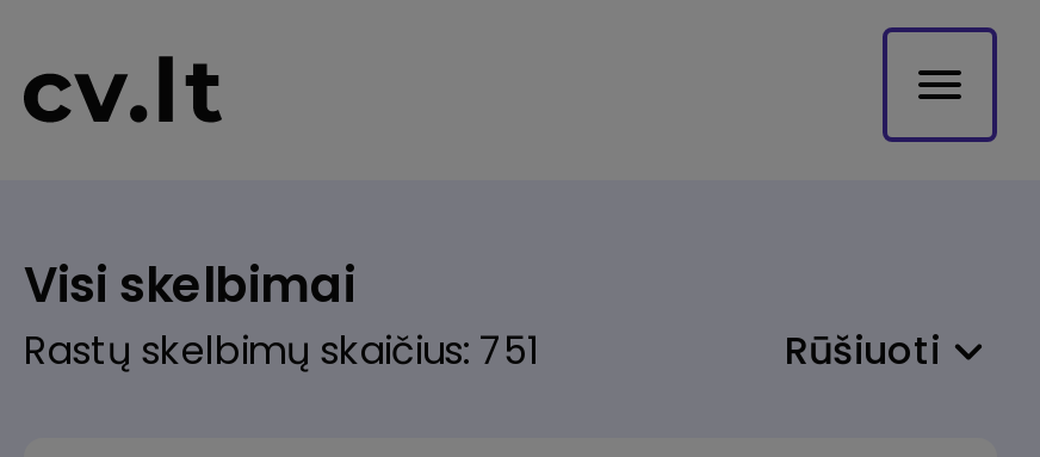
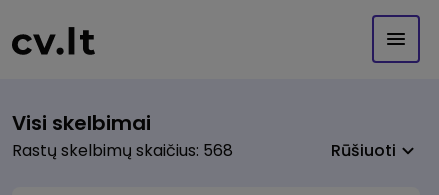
[24,323,539,378] Rastų skelbimų skaičius: 751 -> [12,139,233,162] Rastų skelbimų skaičius: 568

